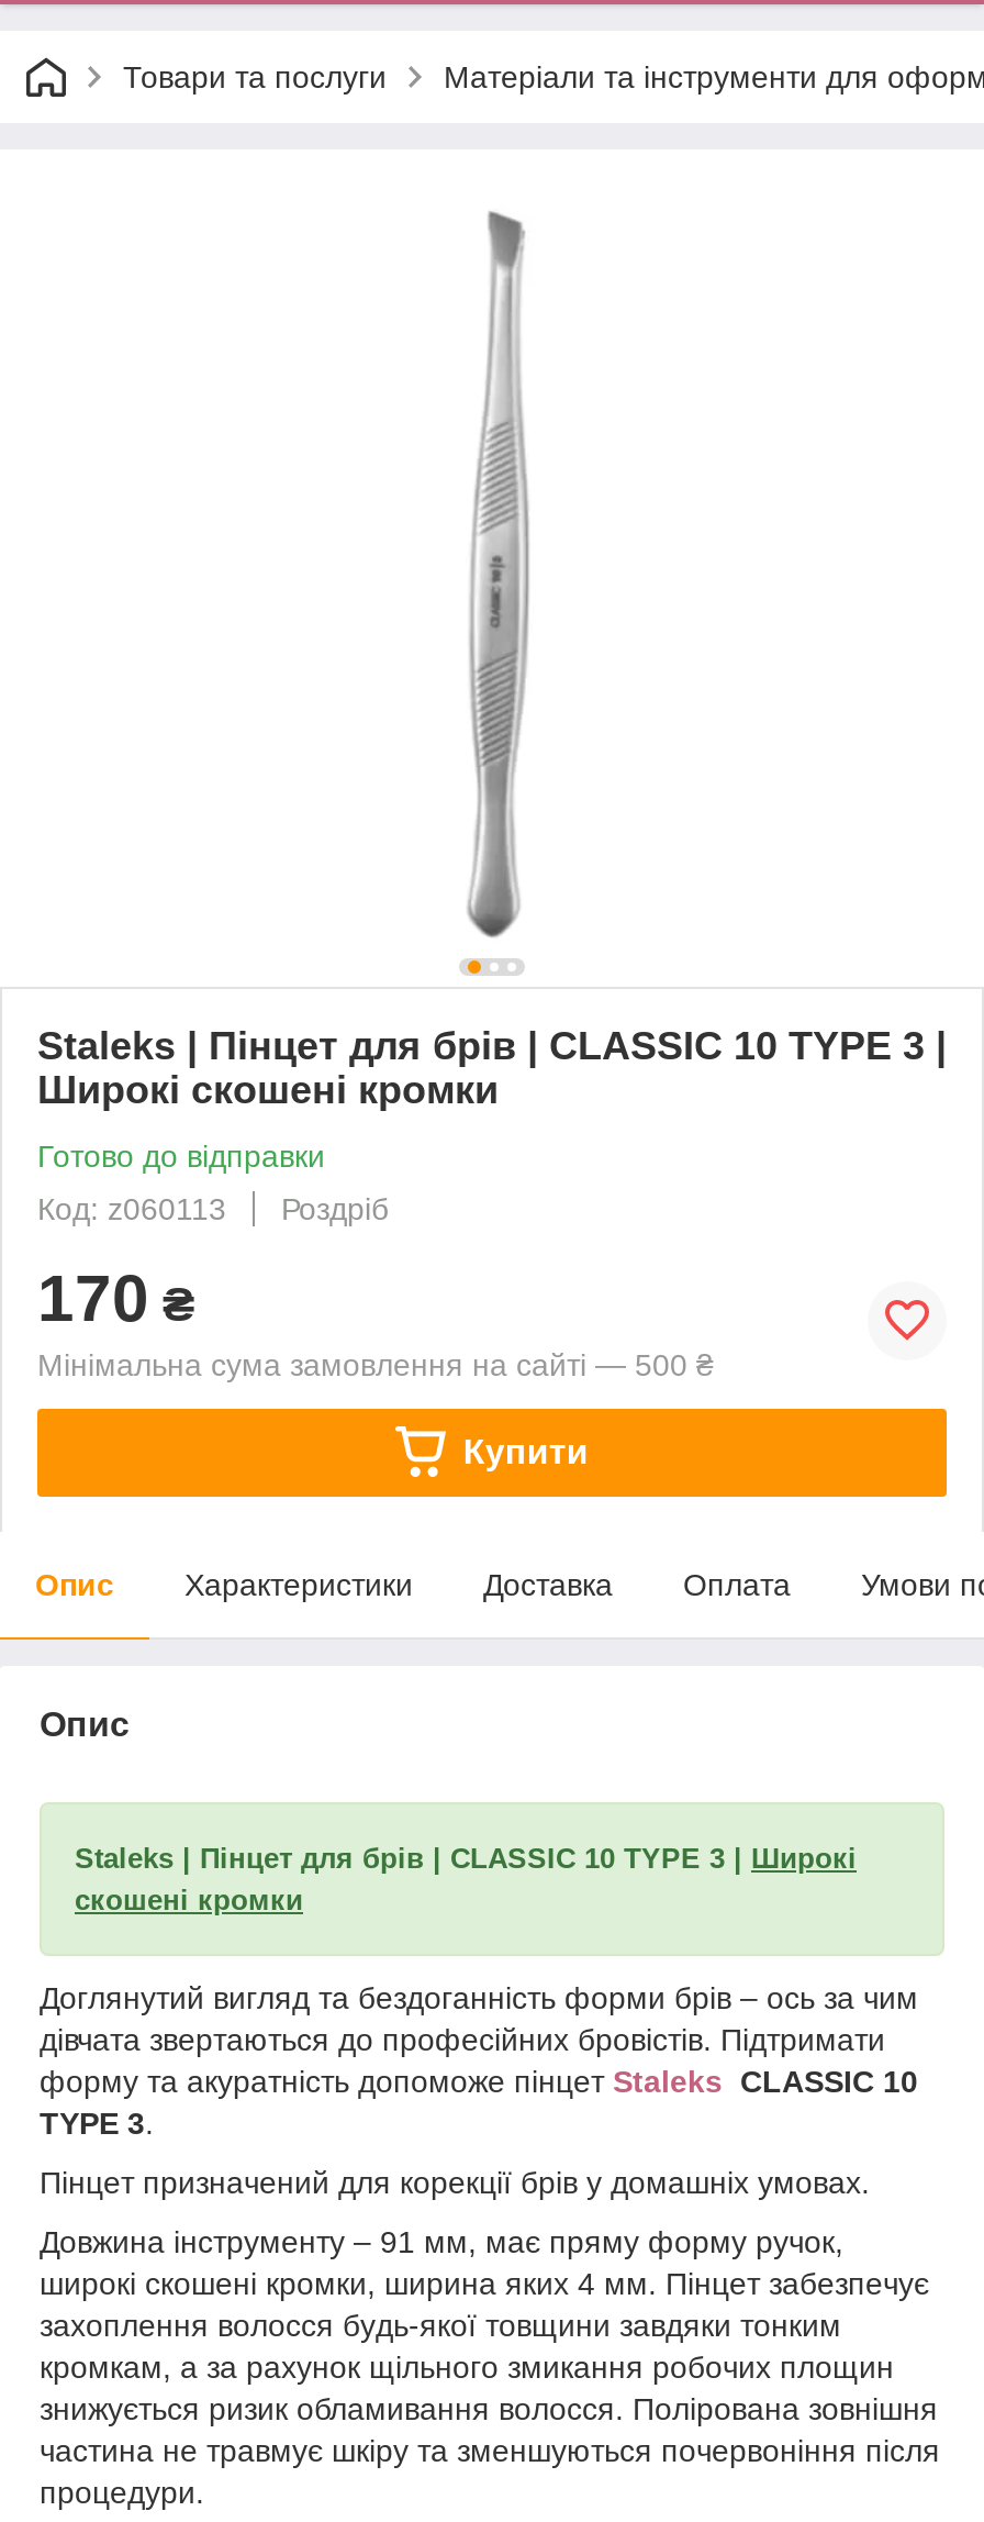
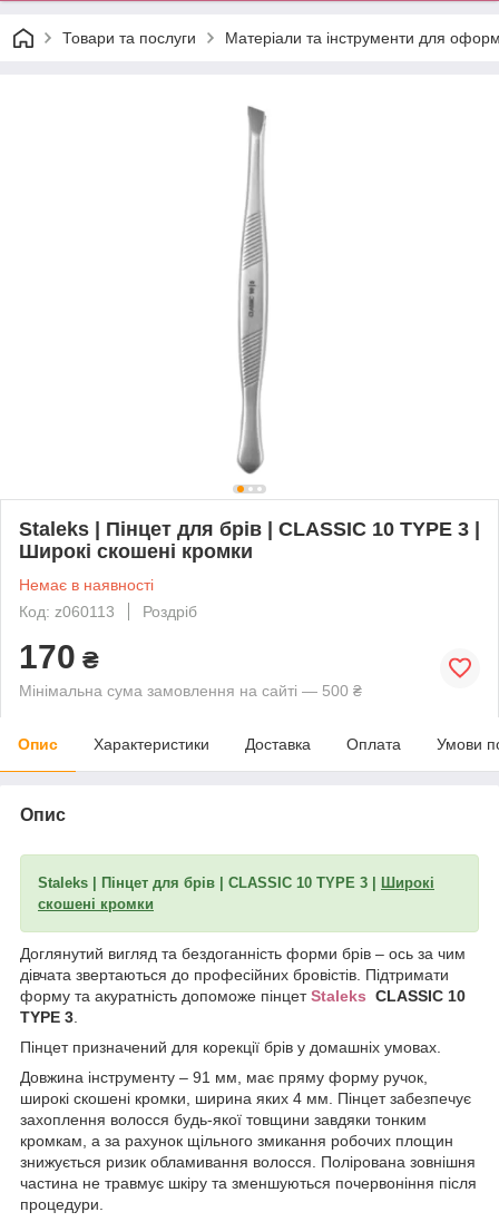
[37,1138,325,1173] Готово до відправки -> [19,576,154,594] Немає в наявності
[463,1433,588,1470] Купити -> none

